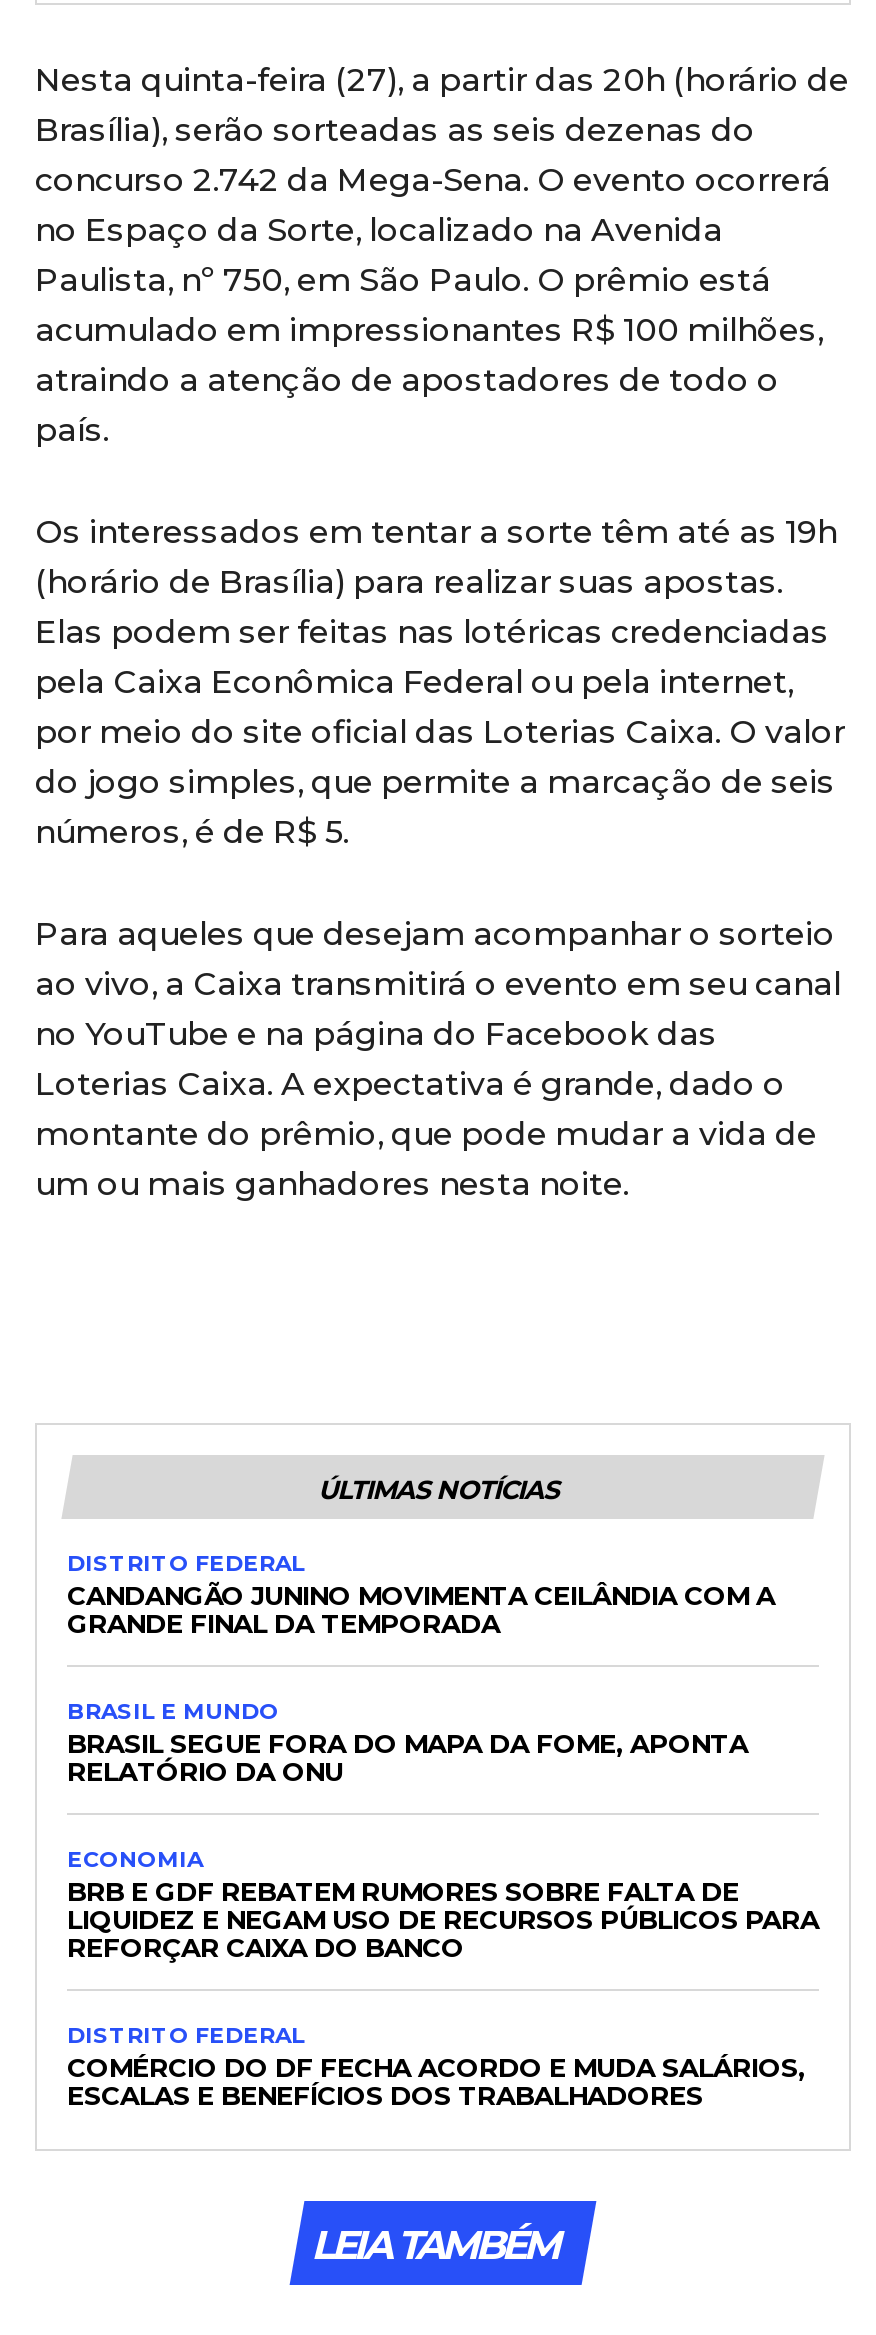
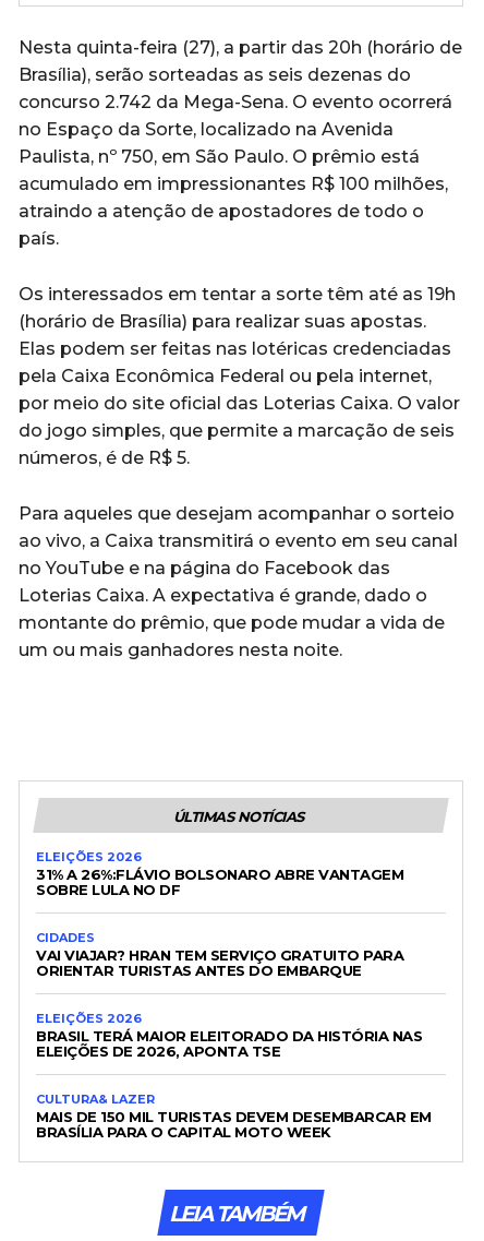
[67,1549,775,1639] DISTRITO FEDERAL | CANDANGÃO JUNINO MOVIMENTA CEILÂNDIA COM A | GRANDE FINAL DA TEMPORADA -> [36,849,403,898] ELEIÇÕES 2026 | 31% A 26%:FLÁVIO BOLSONARO ABRE VANTAGEM | SOBRE LULA NO DF
[67,1697,748,1787] BRASIL E MUNDO | BRASIL SEGUE FORA DO MAPA DA FOME, APONTA | RELATÓRIO DA ONU -> [36,930,403,979] CIDADES | VAI VIAJAR? HRAN TEM SERVIÇO GRATUITO PARA | ORIENTAR TURISTAS ANTES DO EMBARQUE
[67,1845,819,1963] ECONOMIA | BRB E GDF REBATEM RUMORES SOBRE FALTA DE | LIQUIDEZ E NEGAM USO DE RECURSOS PÚBLICOS PARA | REFORÇAR CAIXA DO BANCO -> [36,1010,422,1060] ELEIÇÕES 2026 | BRASIL TERÁ MAIOR ELEITORADO DA HISTÓRIA NAS | ELEIÇÕES DE 2026, APONTA TSE
[67,2021,805,2111] DISTRITO FEDERAL | COMÉRCIO DO DF FECHA ACORDO E MUDA SALÁRIOS, | ESCALAS E BENEFÍCIOS DOS TRABALHADORES -> [36,1091,431,1140] CULTURA& LAZER | MAIS DE 150 MIL TURISTAS DEVEM DESEMBARCAR EM | BRASÍLIA PARA O CAPITAL MOTO WEEK

